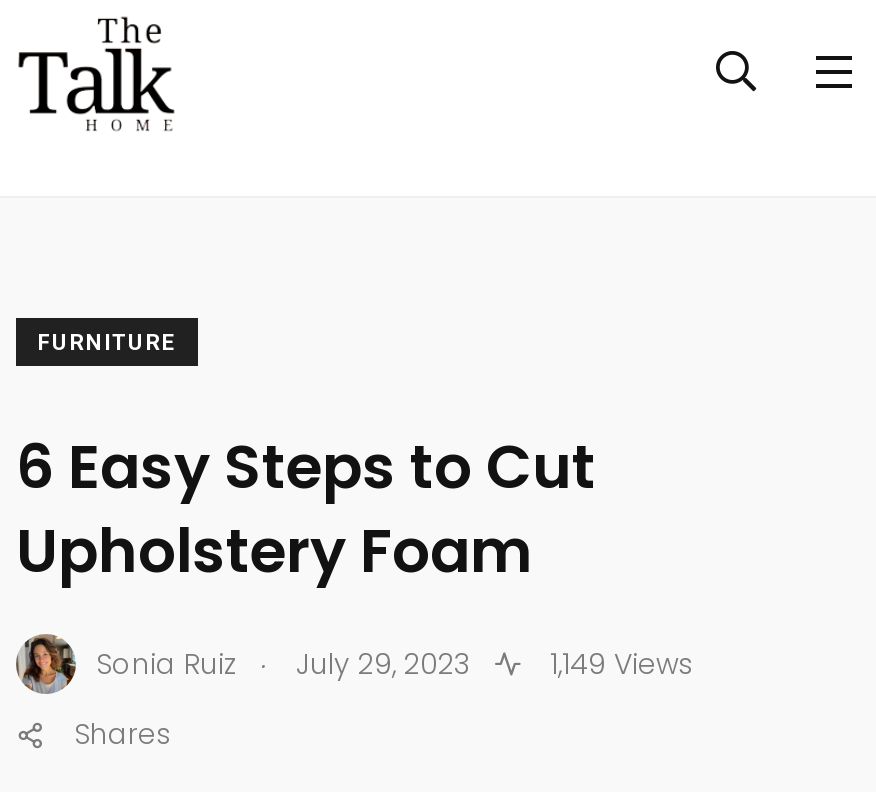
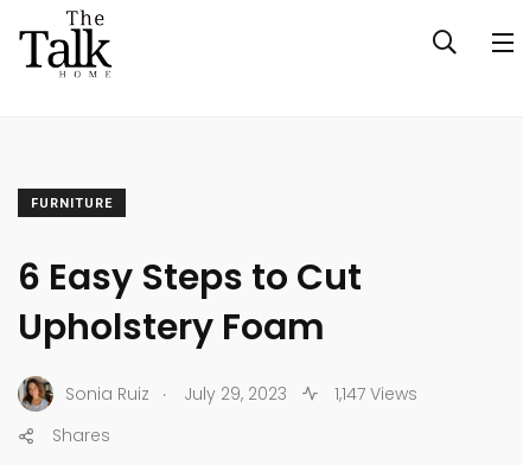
[96,637,694,683] Sonia Ruiz . July 29, 2023 1,149 Views -> [65,378,417,405] Sonia Ruiz . July 29, 2023 1,147 Views

